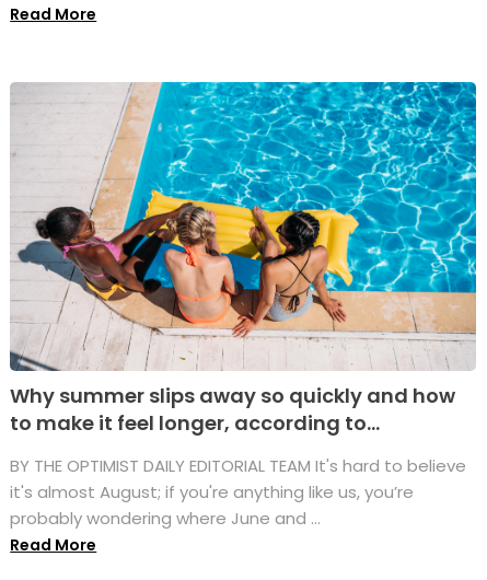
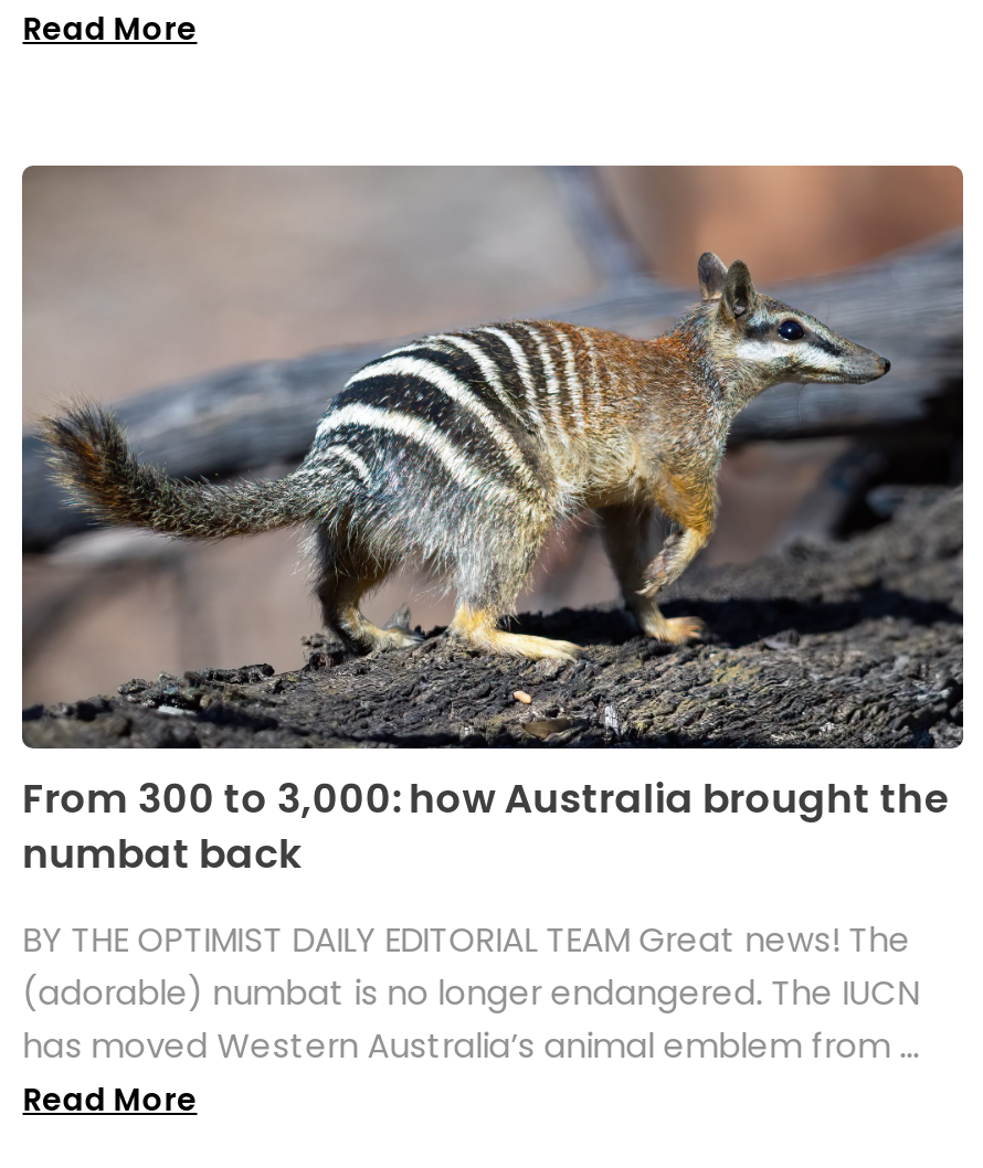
[10,81,477,436] [image] | Why summer slips away so quickly and how | to make it feel longer, according to... -> [20,163,965,880] [image] | From 300 to 3,000: how Australia brought the | numbat back
[10,454,466,529] BY THE OPTIMIST DAILY EDITORIAL TEAM It's hard to believe | it's almost August; if you're anything like us, you’re | probably wondering where June and ... -> [23,915,919,1068] BY THE OPTIMIST DAILY EDITORIAL TEAM Great news! The | (adorable) numbat is no longer endangered. The IUCN | has moved Western Australia’s animal emblem from ...

